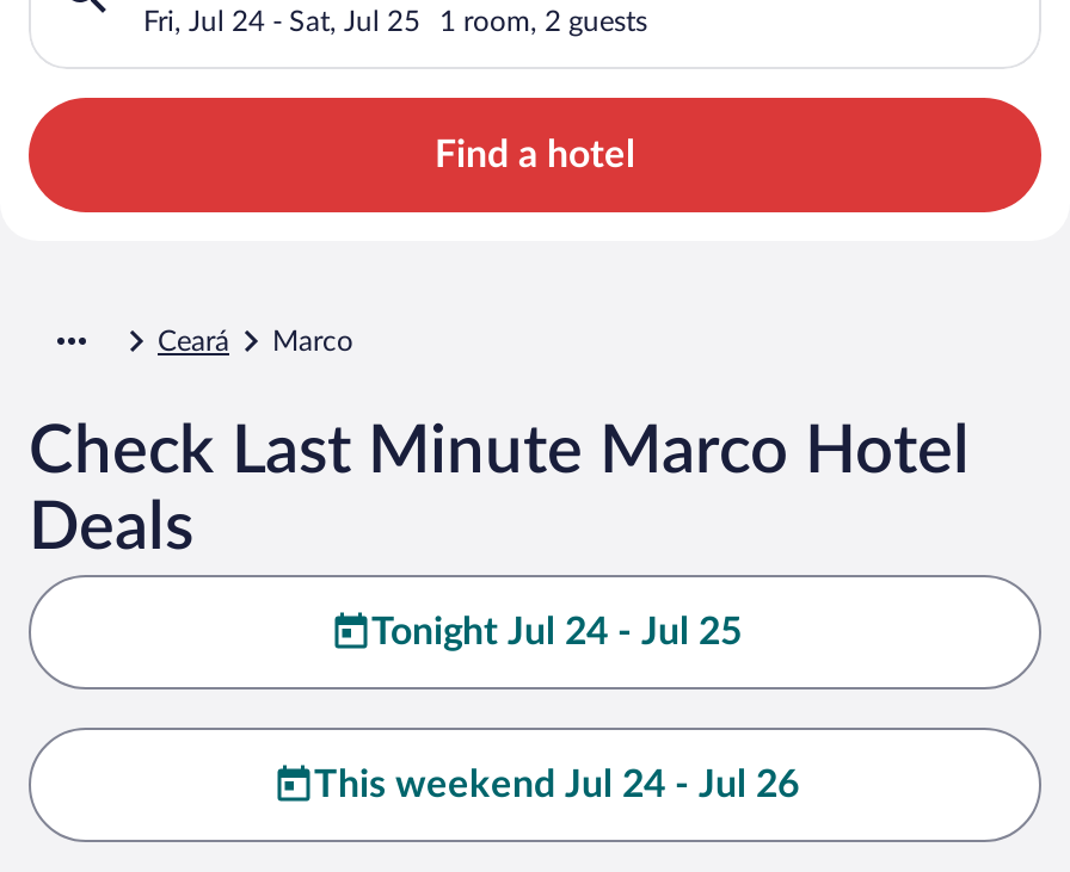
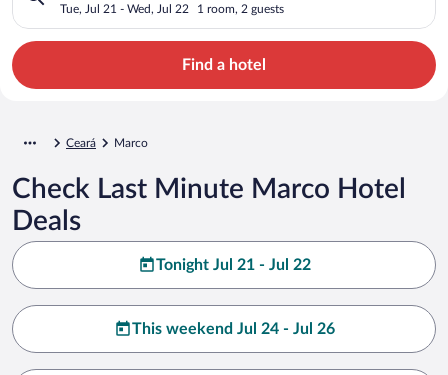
[143,6,420,35] Fri, Jul 24 - Sat, Jul 25 -> [60,3,189,15] Tue, Jul 21 - Wed, Jul 22
[371,612,742,651] Tonight Jul 24 - Jul 25 -> [155,257,310,273] Tonight Jul 21 - Jul 22

